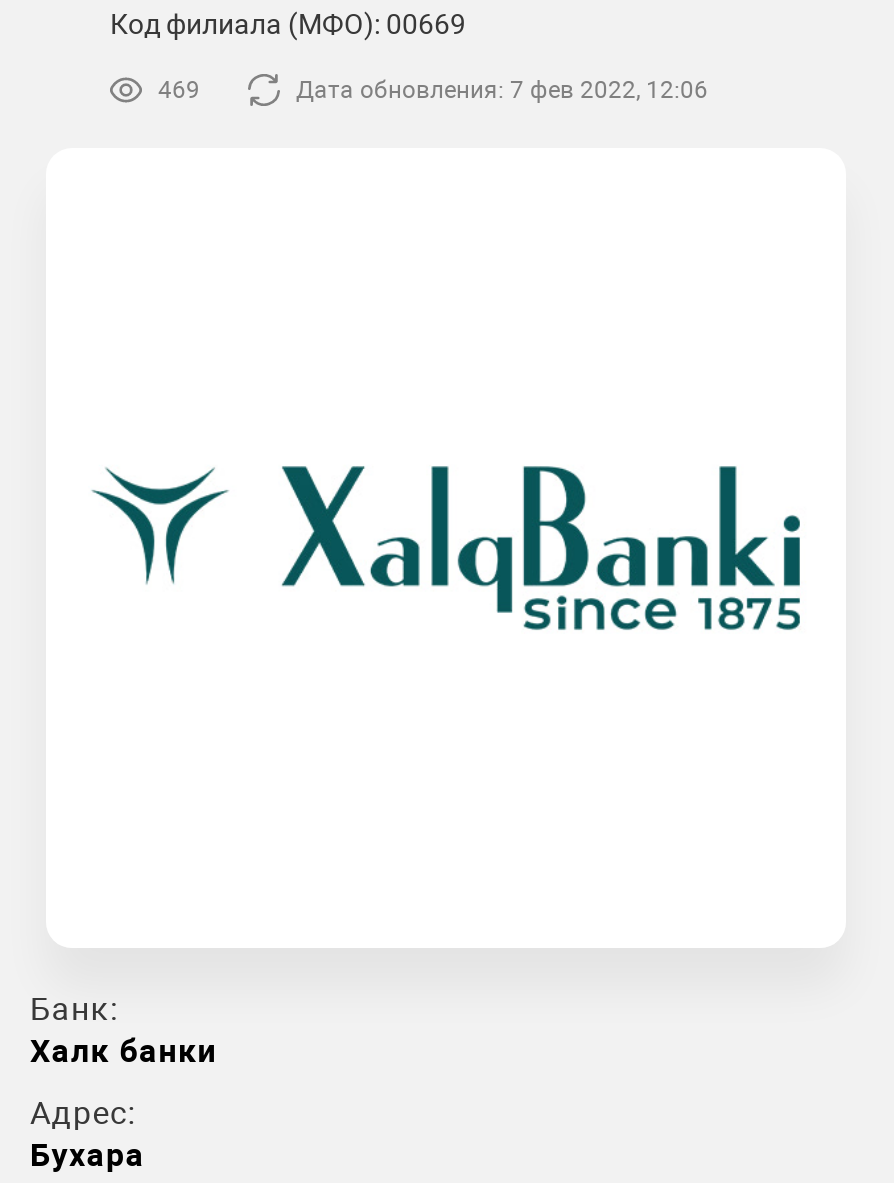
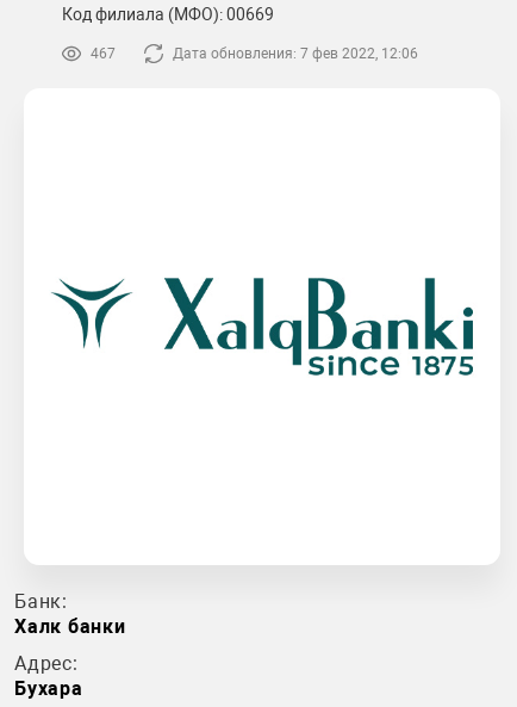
[158,76,200,104] 469 -> [91,45,116,62] 467

